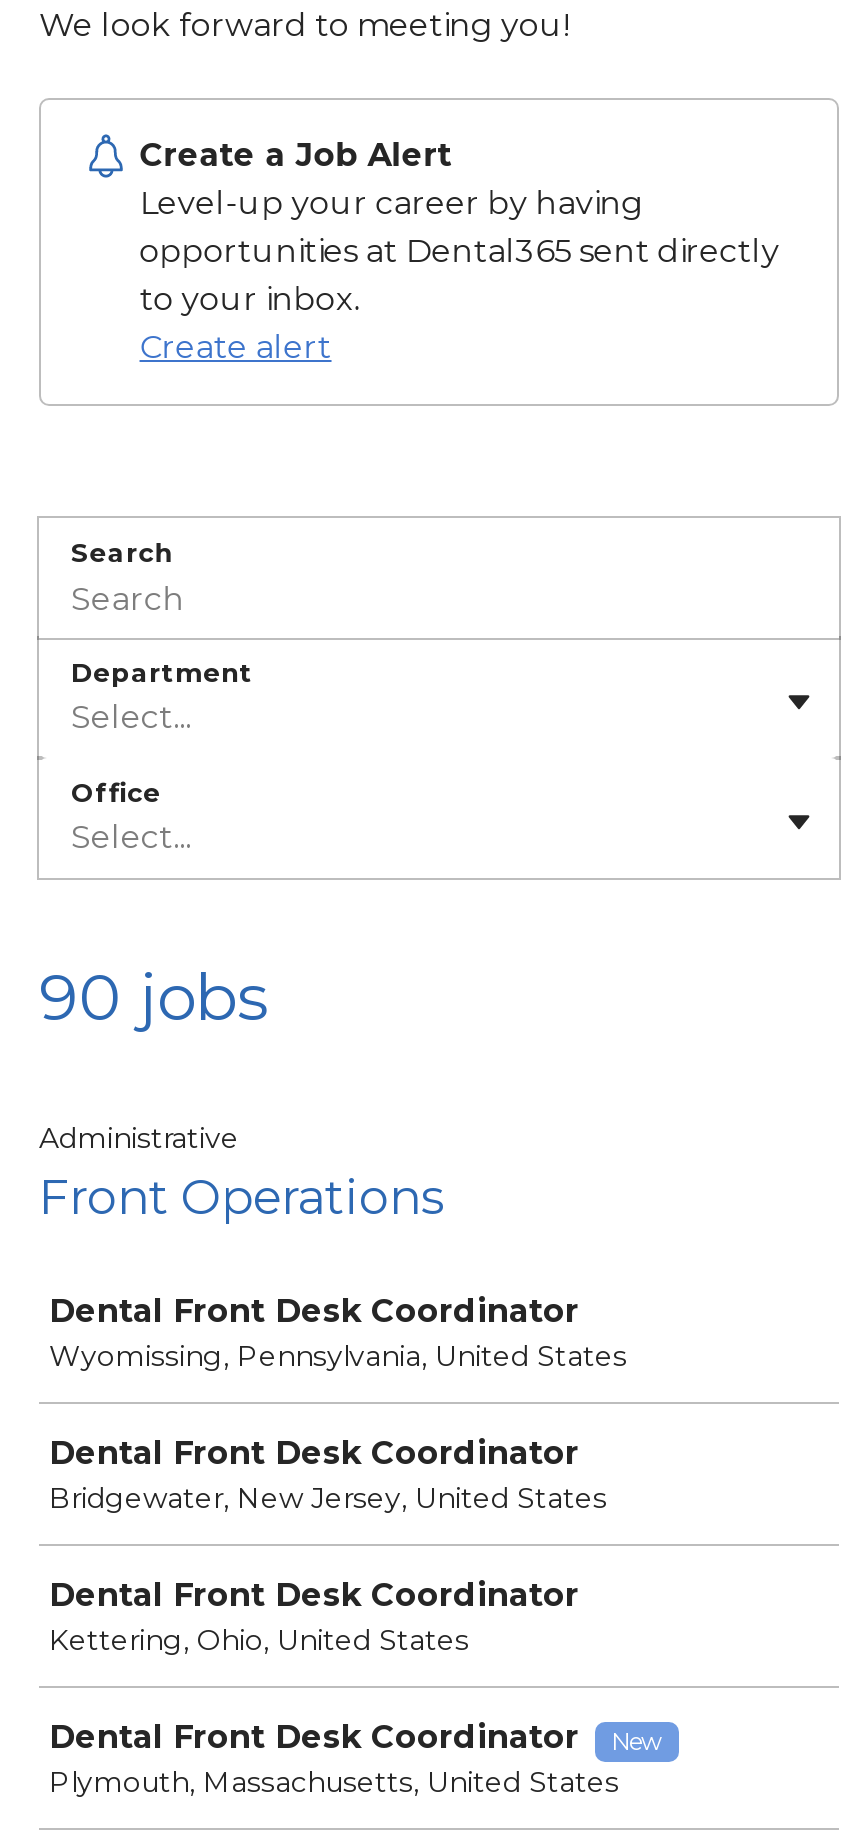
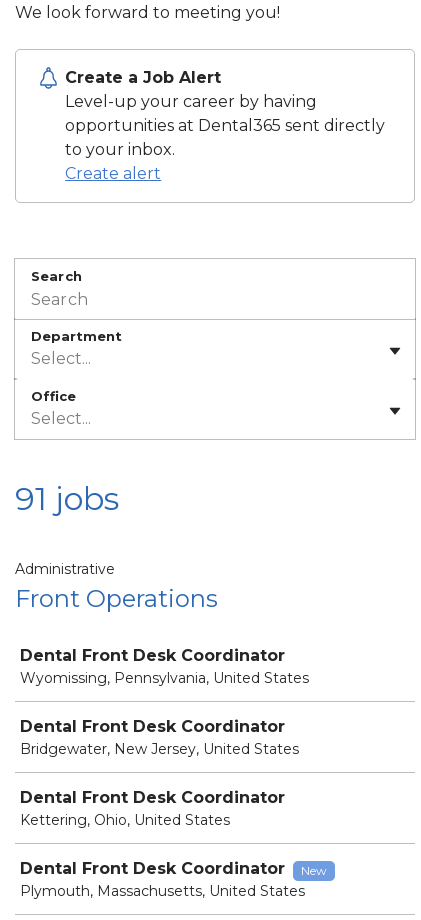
[39,958,267,1036] 90 jobs -> [15,479,119,518] 91 jobs

